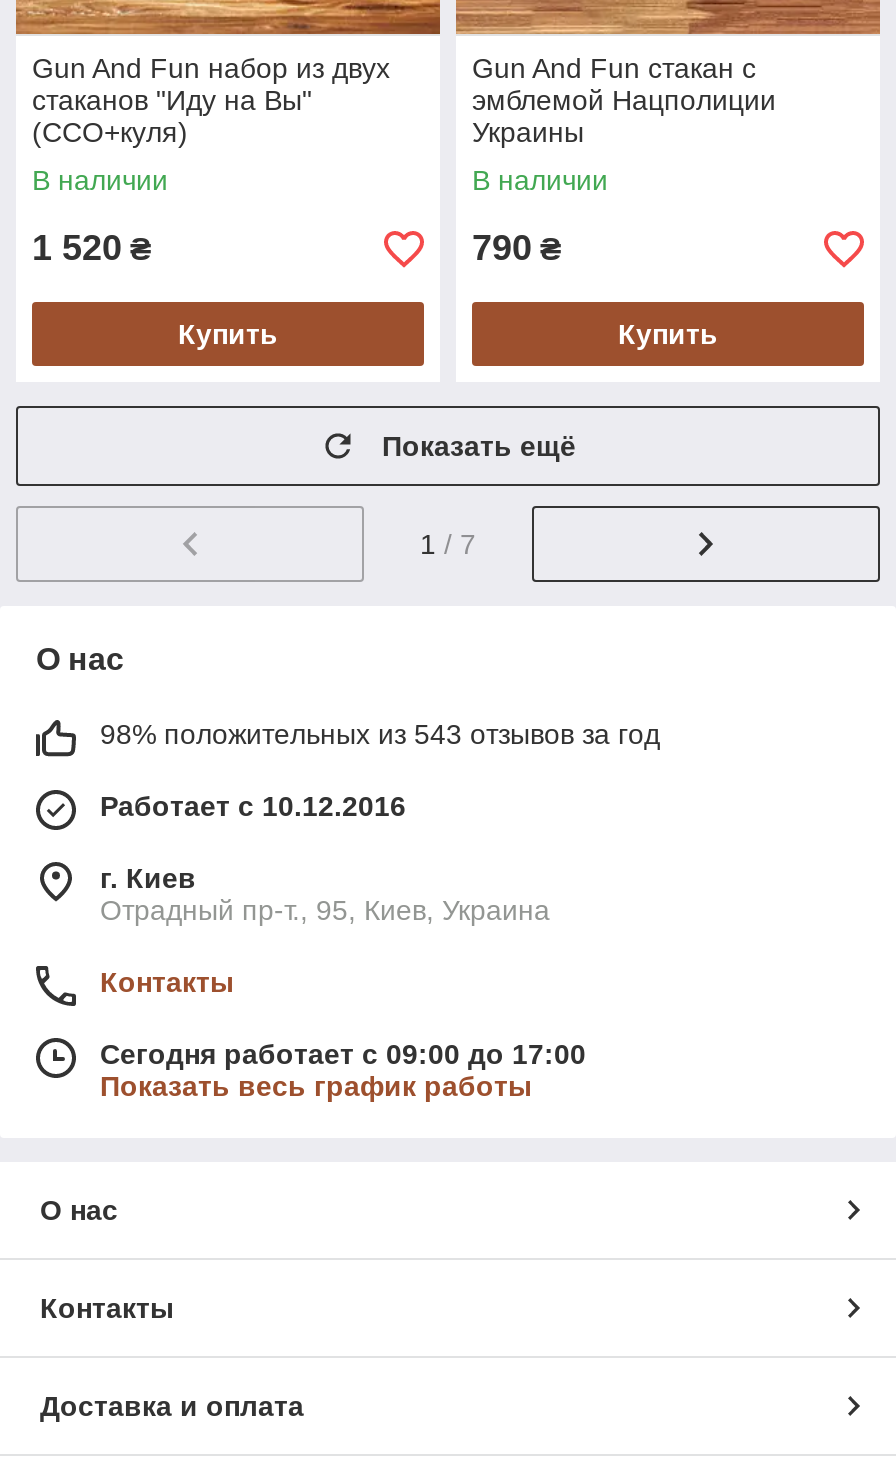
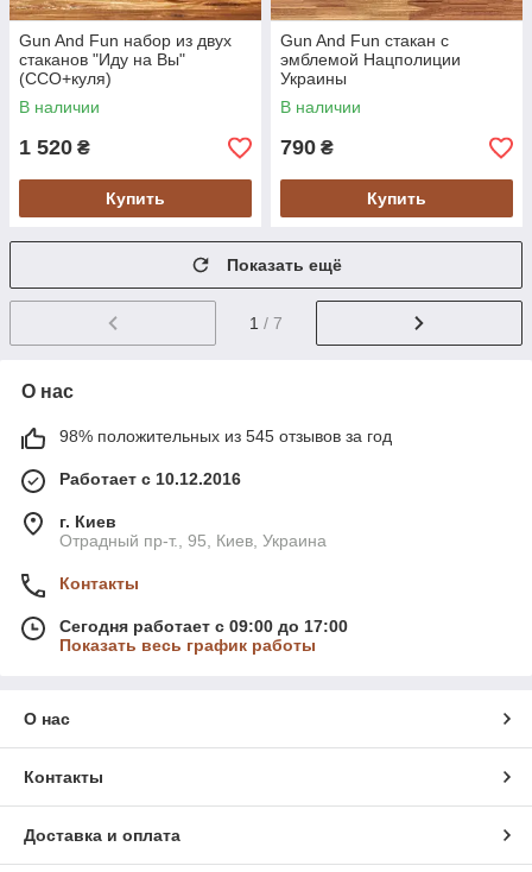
[100,718,660,750] 98% положительных из 543 отзывов за год -> [59,427,392,446] 98% положительных из 545 отзывов за год

